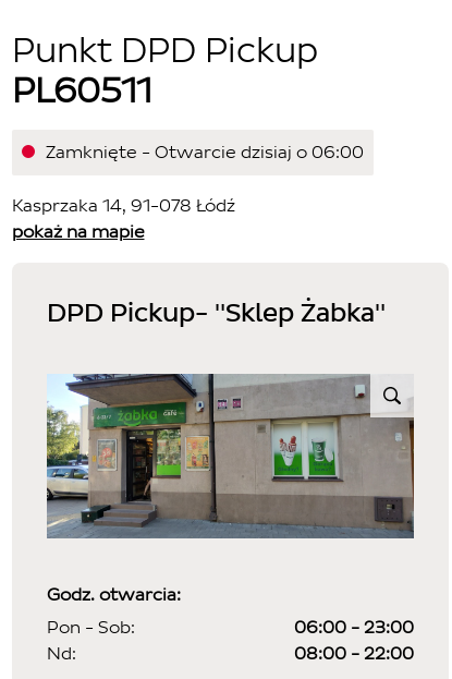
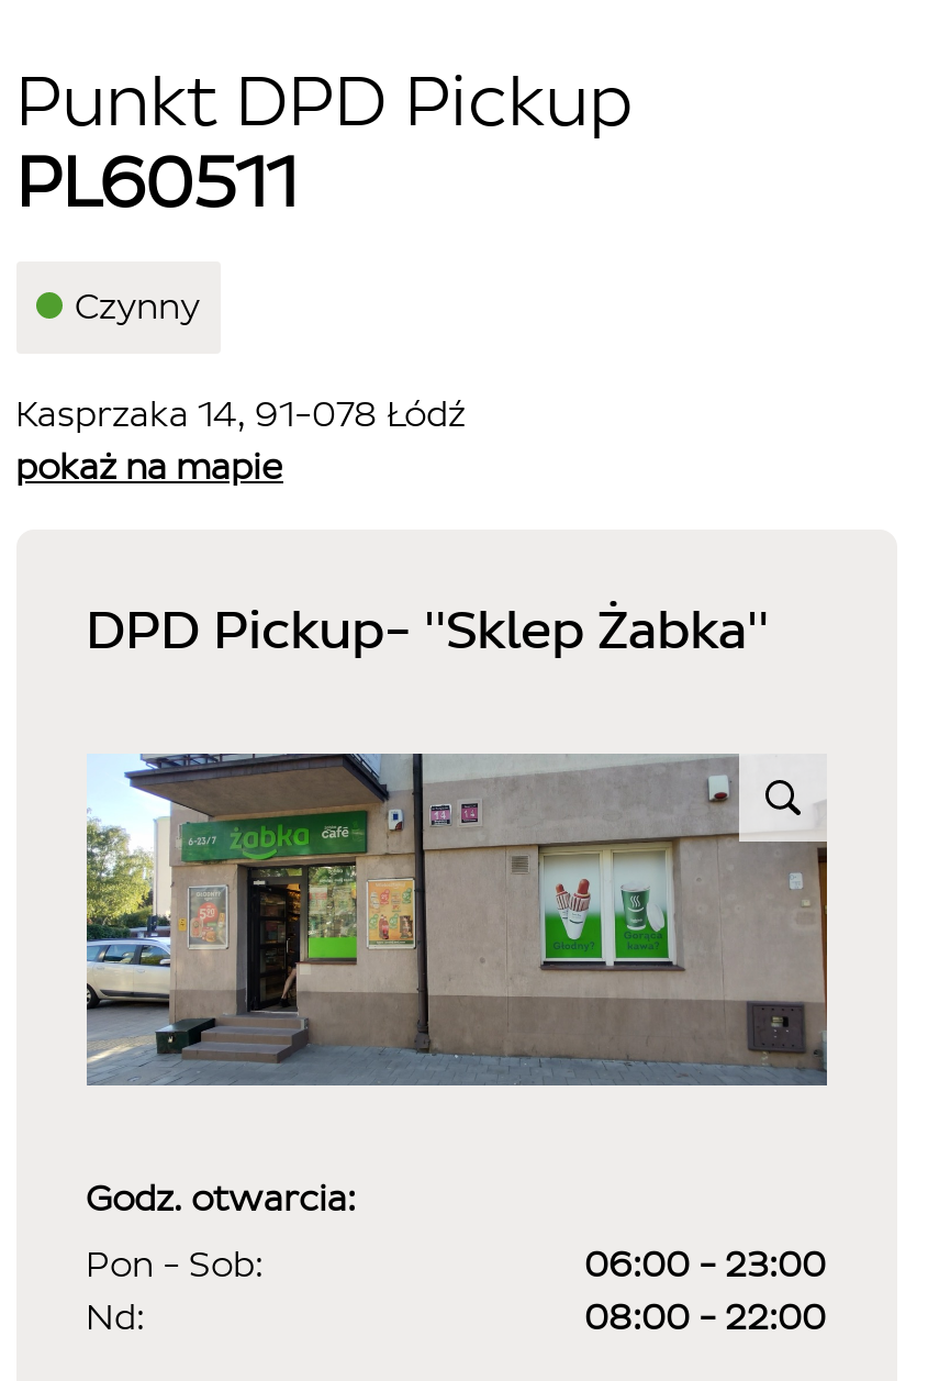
[41,140,363,163] Zamknięte - Otwarcie dzisiaj o 06:00 -> [75,283,200,329] Czynny

